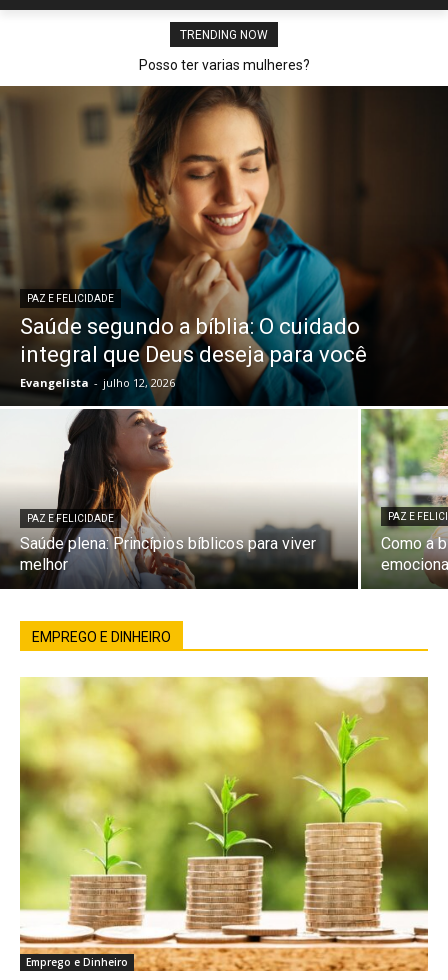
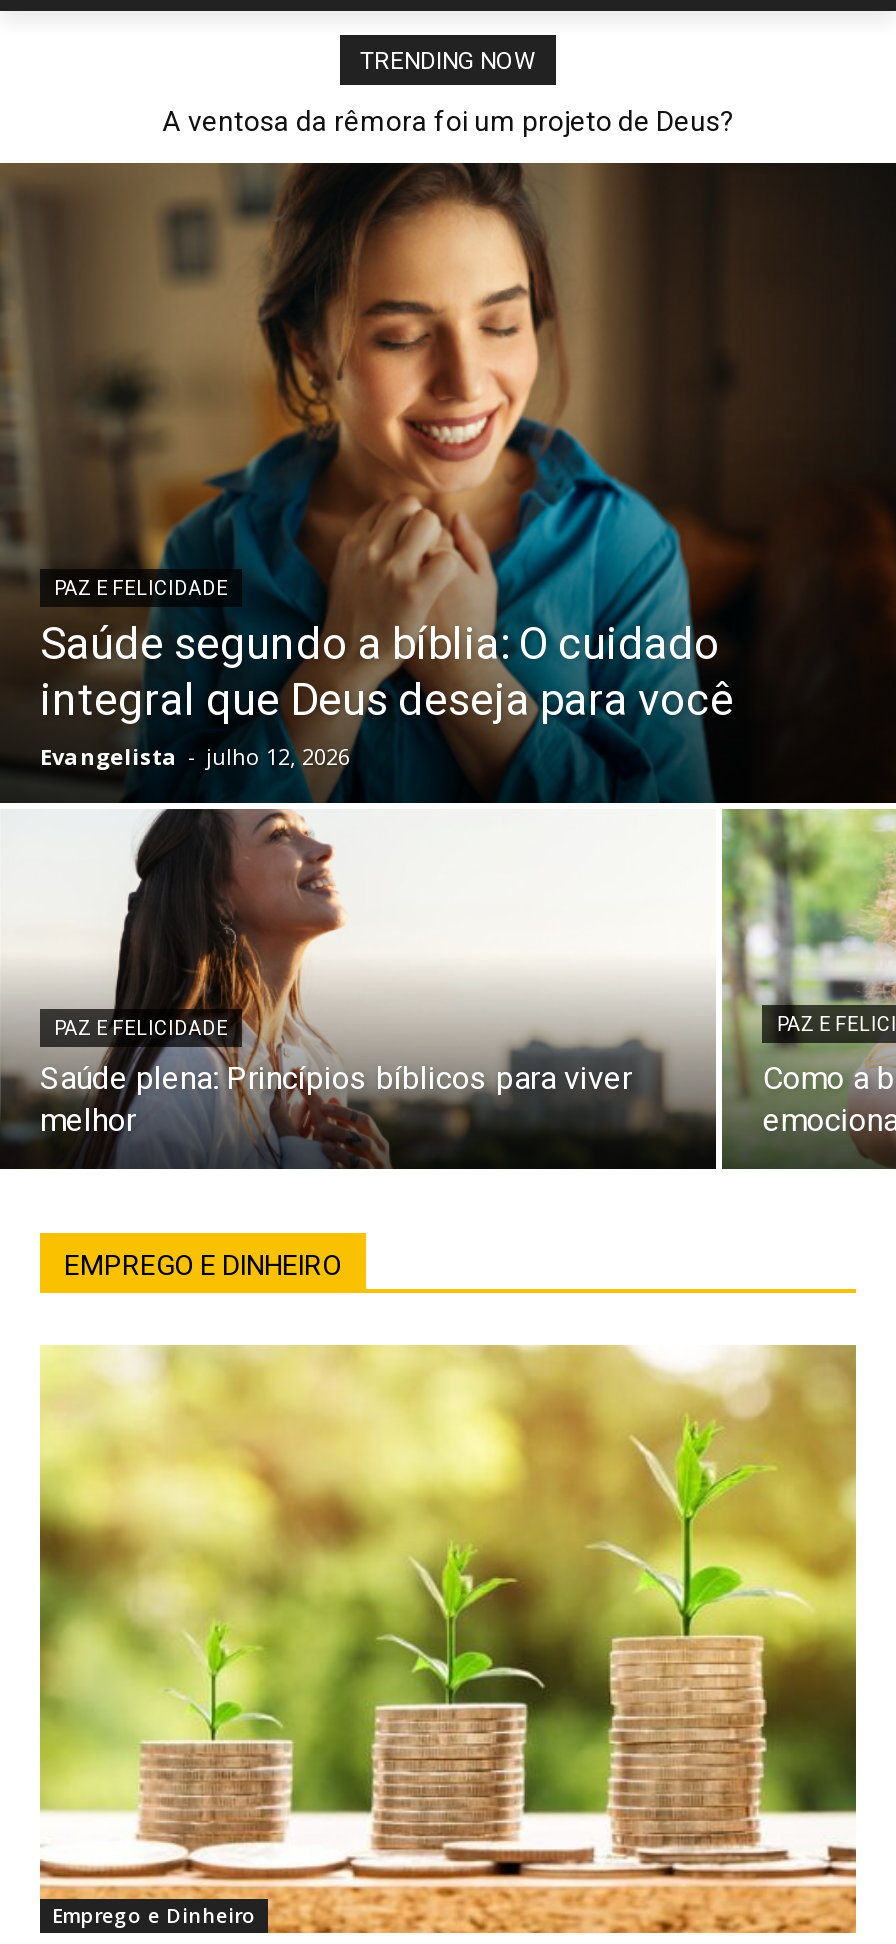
[138,57,309,73] Posso ter varias mulheres? -> [162,105,734,137] A ventosa da rêmora foi um projeto de Deus?

